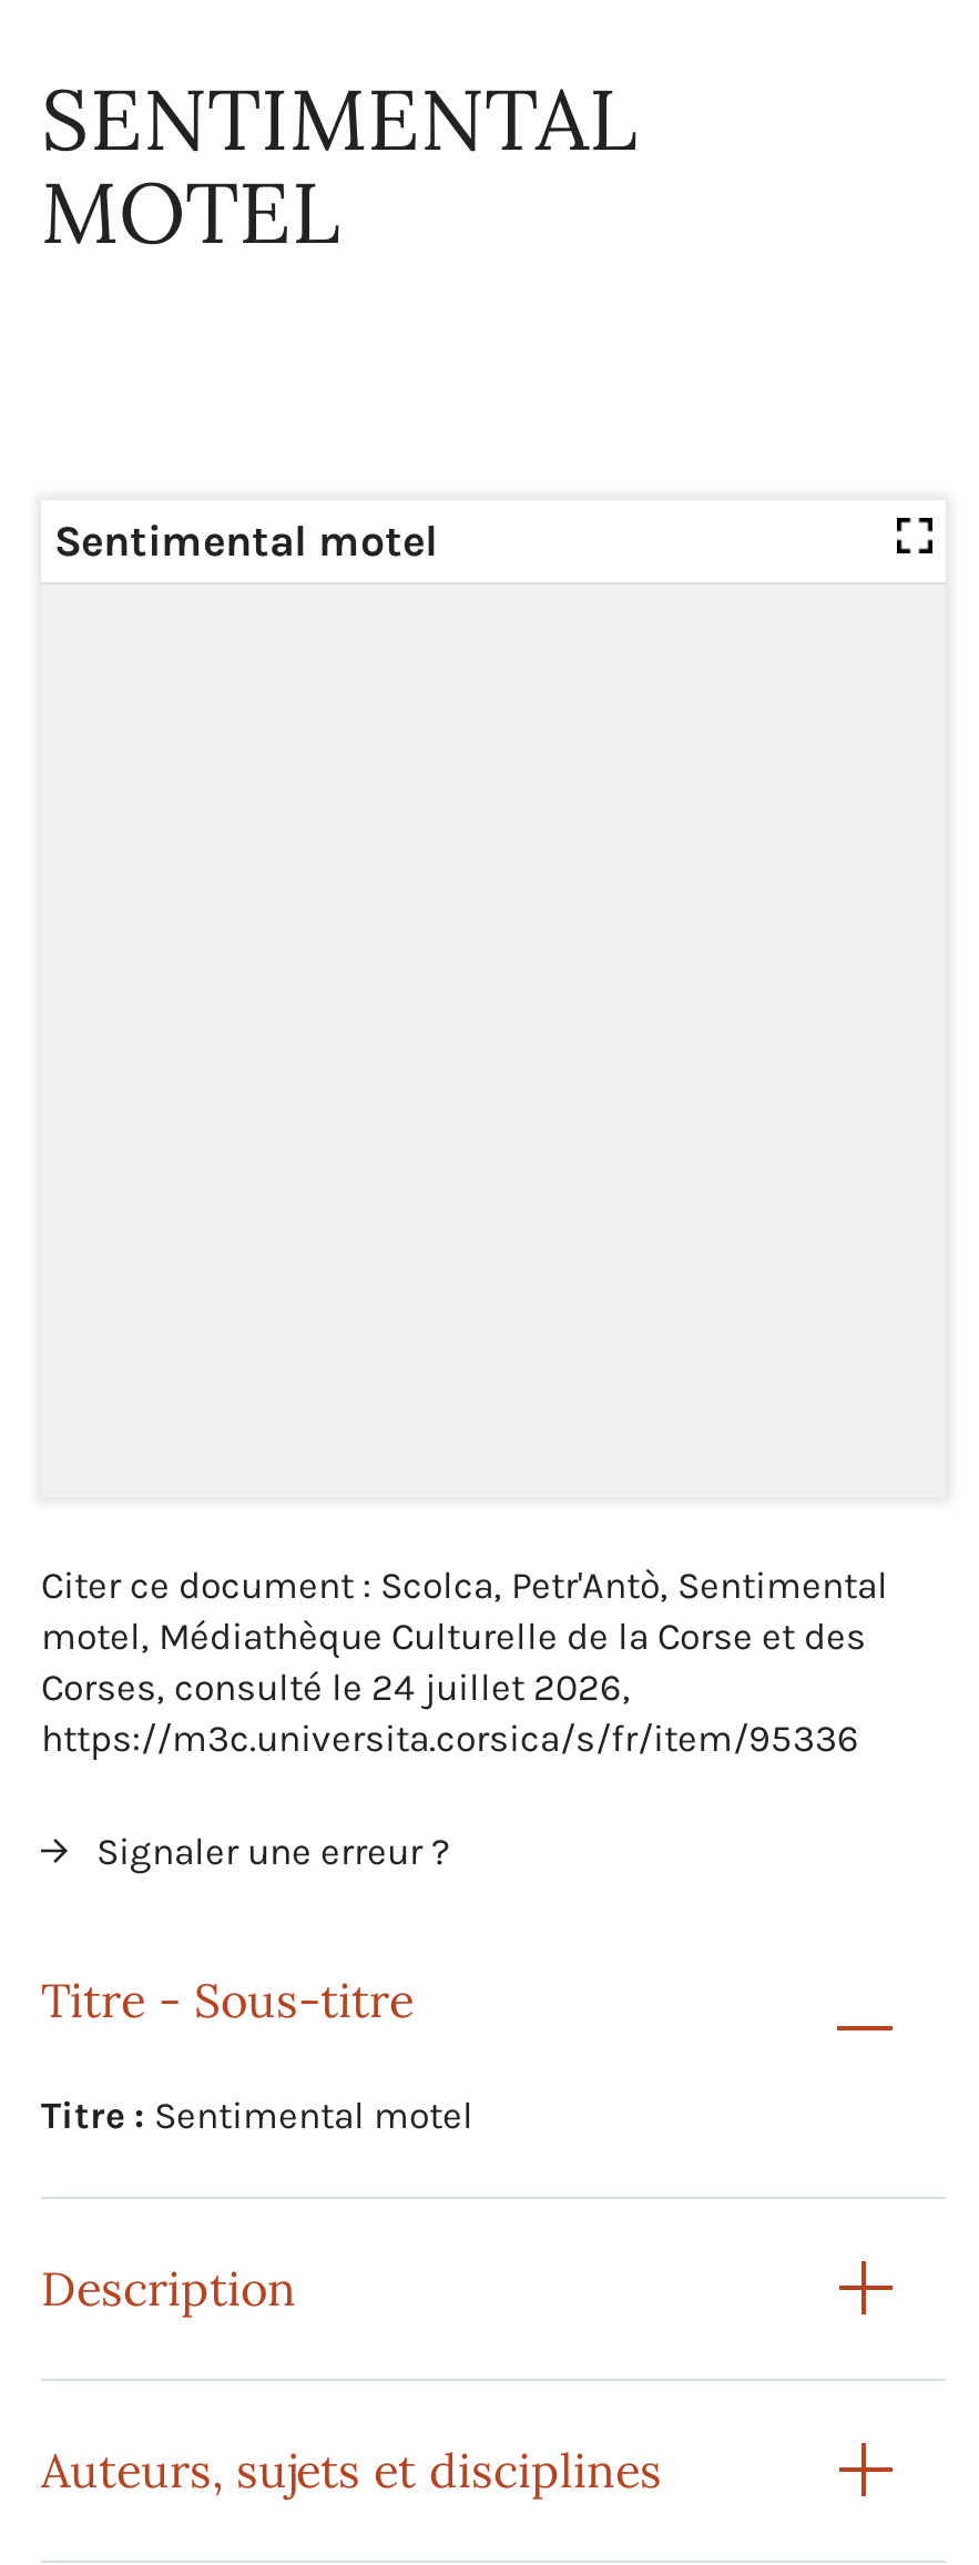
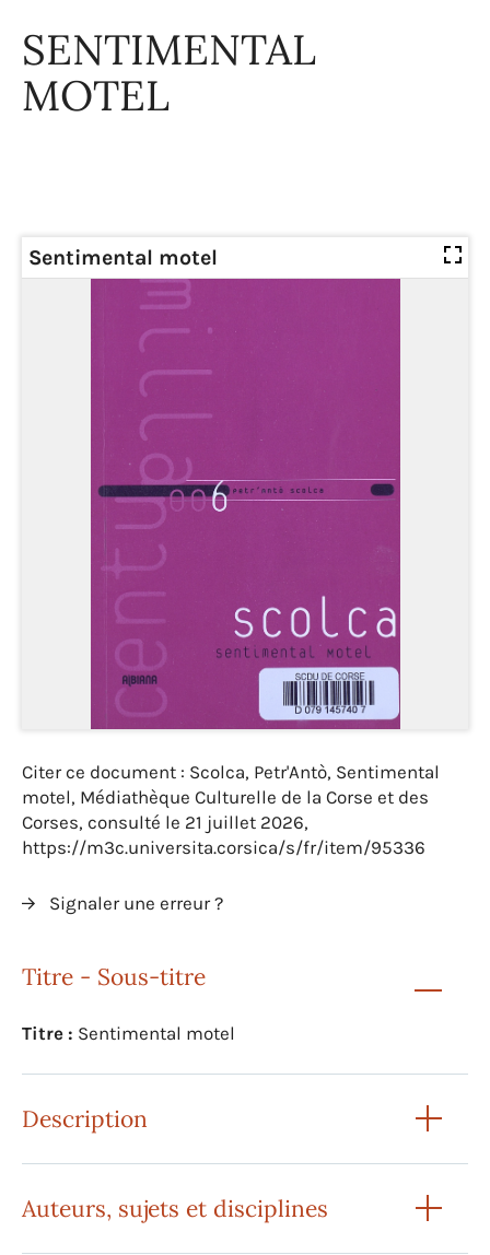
none -> [90,278,401,730] [image]
[41,1665,631,1709] Corses, consulté le 24 juillet 2026, -> [22,811,308,833] Corses, consulté le 21 juillet 2026,

